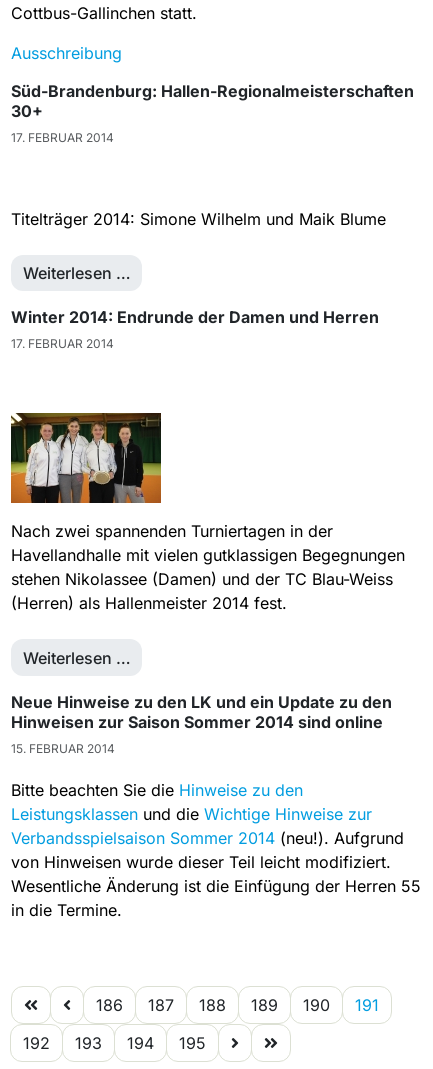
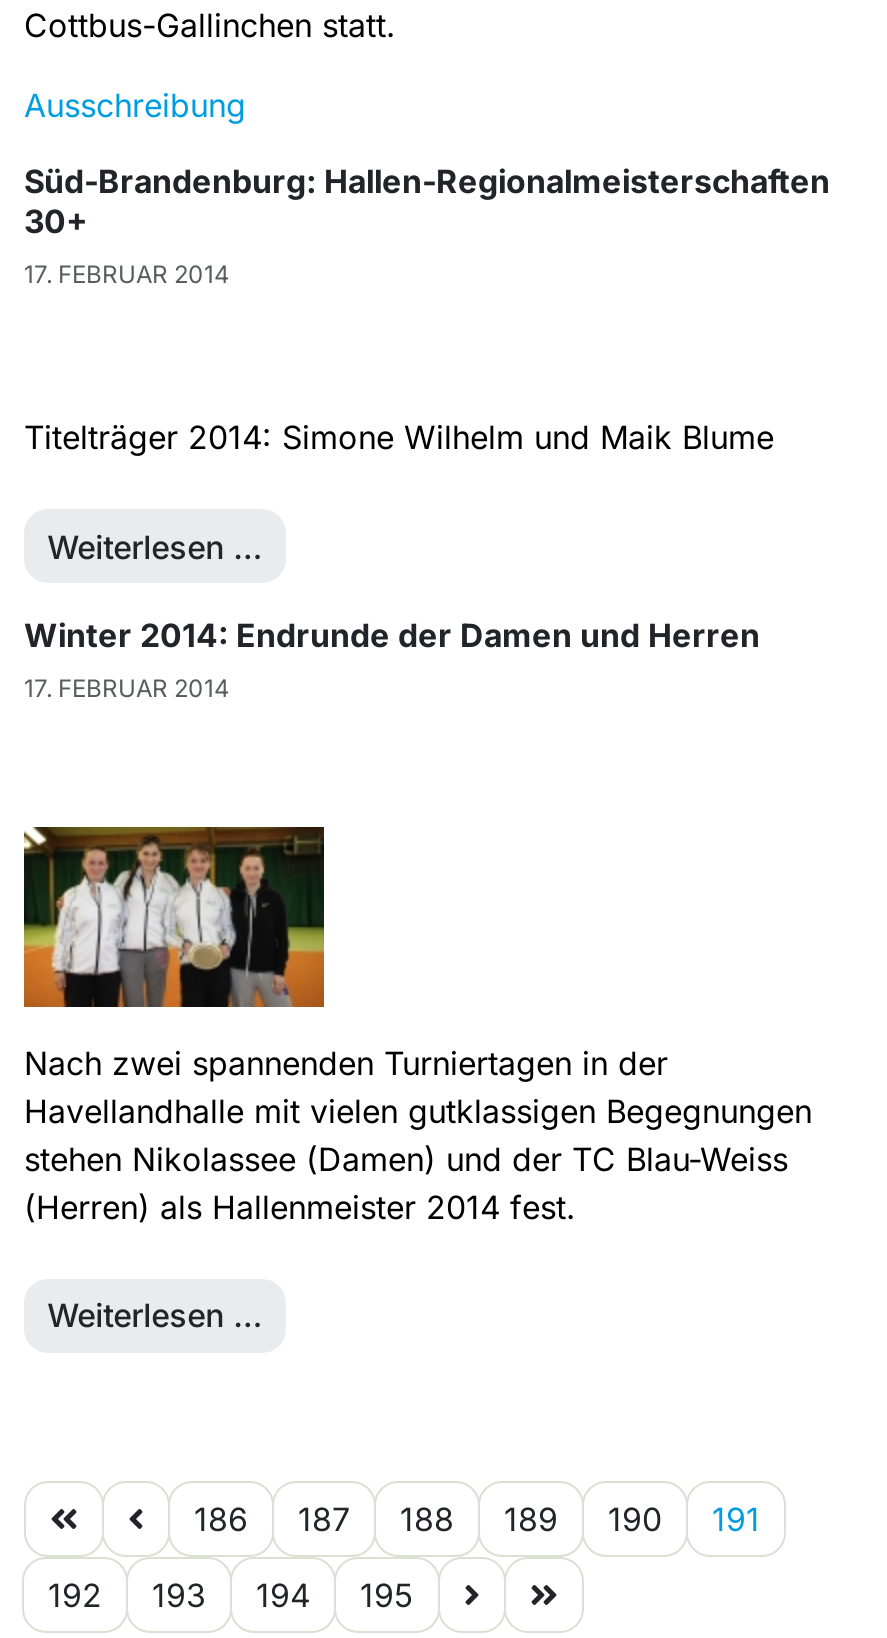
[11,692,421,920] Neue Hinweise zu den LK und ein Update zu den | Hinweisen zur Saison Sommer 2014 sind online | 15. FEBRUAR 2014 | Bitte beachten Sie die Hinweise zu den | Leistungsklassen und die Wichtige Hinweise zur | Verbandsspielsaison Sommer 2014 (neu!). Aufgrund | von Hinweisen wurde dieser Teil leicht modifiziert. | Wesentliche Änderung ist die Einfügung der Herren 55 | in die Termine. -> none

